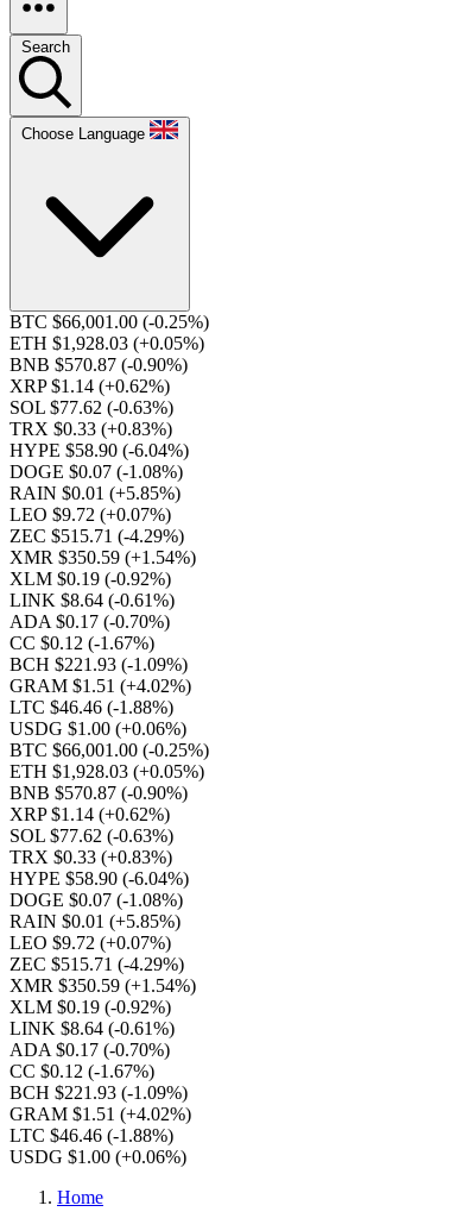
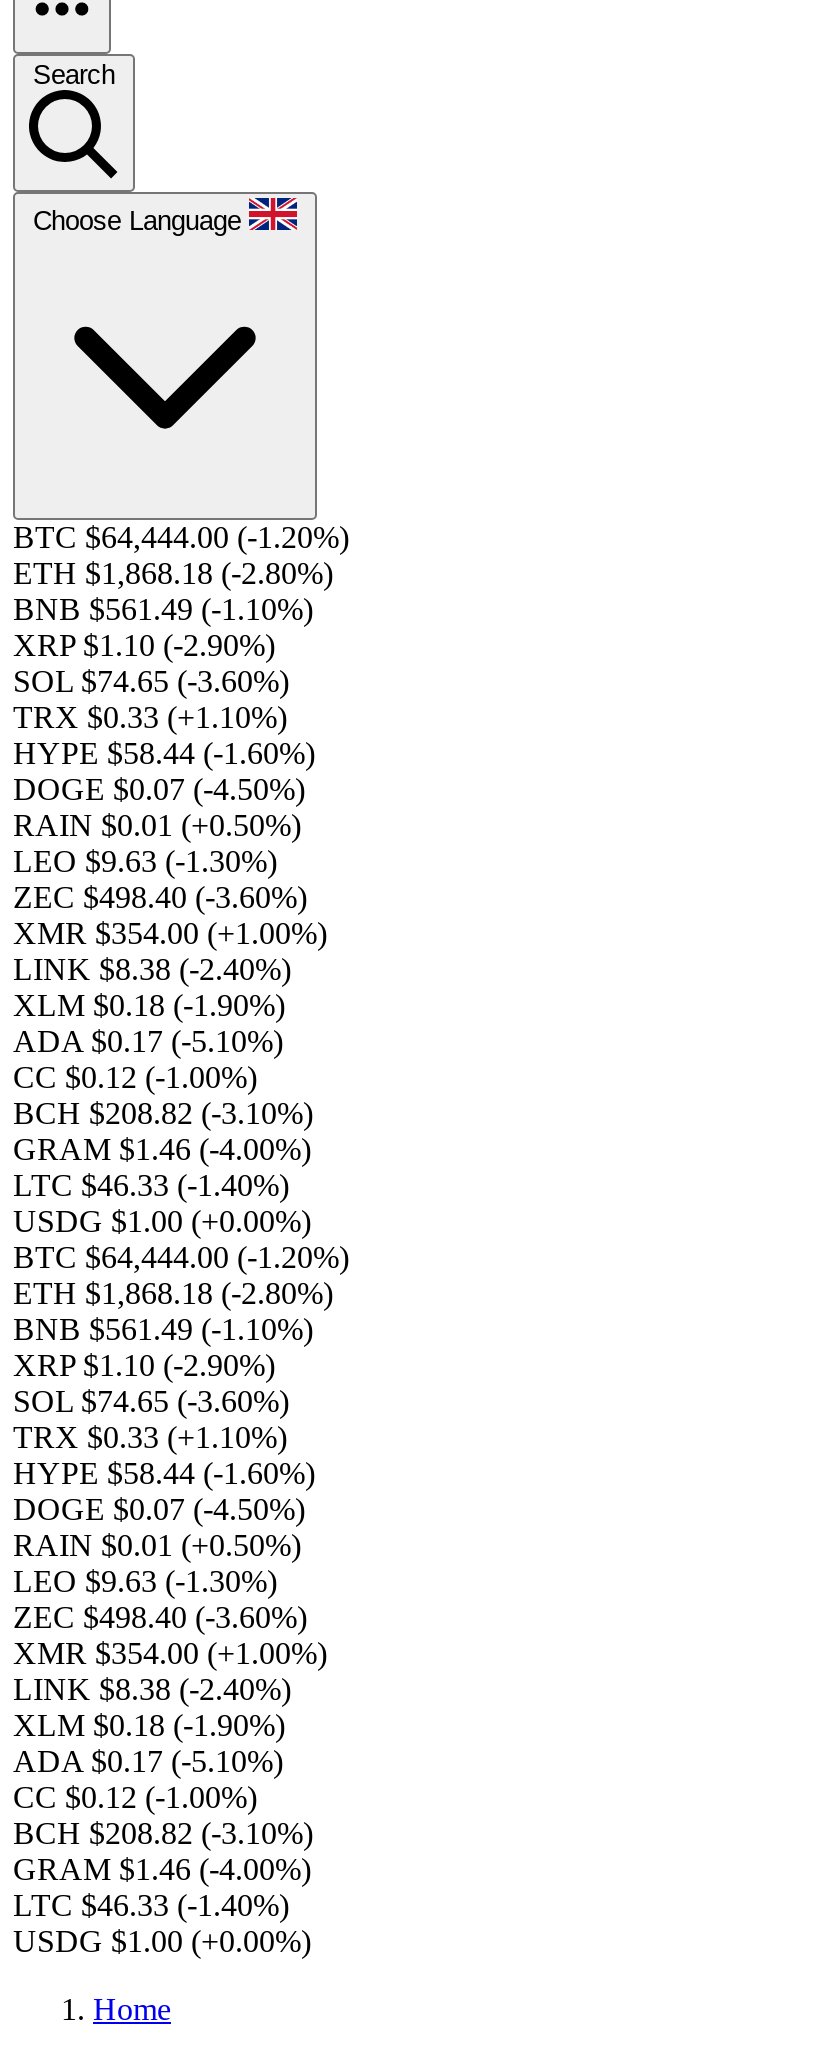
[9,312,209,1167] BTC $66,001.00(-0.25%) | ETH $1,928.03 (+0.05%) | BNB $570.87 (-0.90%) | XRP $1.14 (+0.62%) | SOL $77.62(-0.63%) | TRX $0.33 (+0.83%) | HYPE $58.90 (-6.04%) | DOGE $0.07 (-1.08%) | RAIN $0.01 (+5.85%) | LEO $9.72 (+0.07%) | ZEC $515.71 (-4.29%) | XMR $350.59(+1.54%) | XLM $0.19 (-0.92%) | LINK $8.64 (-0.61%) | ADA $0.17 (-0.70%) | CC $0.12 (-1.67%) | BCH $221.93 (-1.09%) | GRAM $1.51 (+4.02%) | LTC $46.46 (-1.88%) | USDG $1.00(+0.06%) | BTC $66,001.00 (-0.25%) | ETH $1,928.03 (+0.05%) | BNB $570.87 (-0.90%) | XRP $1.14 (+0.62%) | SOL $77.62(-0.63%) | TRX $0.33 (+0.83%) | HYPE $58.90 (-6.04%) | DOGE $0.07 (-1.08%) | RAIN $0.01 (+5.85%) | LEO $9.72 (+0.07%) | ZEC $515.71 (-4.29%) | XMR $350.59(+1.54%) | XLM $0.19 (-0.92%) | LINK $8.64 (-0.61%) | ADA $0.17 (-0.70%) | CC $0.12 (-1.67%) | BCH $221.93 (-1.09%) | GRAM $1.51 (+4.02%) | LTC $46.46 (-1.88%) | USDG $1.00(+0.06%) -> [13,520,349,1958] BTC $64,444.00(-1.20%) | ETH $1,868.18 (-2.80%) | BNB $561.49 (-1.10%) | XRP $1.10 (-2.90%) | SOL $74.65(-3.60%) | TRX $0.33 (+1.10%) | HYPE $58.44 (-1.60%) | DOGE $0.07 (-4.50%) | RAIN $0.01 (+0.50%) | LEO $9.63 (-1.30%) | ZEC $498.40 (-3.60%) | XMR $354.00(+1.00%) | LINK $8.38 (-2.40%) | XLM $0.18 (-1.90%) | ADA $0.17 (-5.10%) | CC $0.12 (-1.00%) | BCH $208.82 (-3.10%) | GRAM $1.46 (-4.00%) | LTC $46.33 (-1.40%) | USDG $1.00(+0.00%) | BTC $64,444.00 (-1.20%) | ETH $1,868.18 (-2.80%) | BNB $561.49 (-1.10%) | XRP $1.10 (-2.90%) | SOL $74.65(-3.60%) | TRX $0.33 (+1.10%) | HYPE $58.44 (-1.60%) | DOGE $0.07 (-4.50%) | RAIN $0.01 (+0.50%) | LEO $9.63 (-1.30%) | ZEC $498.40 (-3.60%) | XMR $354.00(+1.00%) | LINK $8.38 (-2.40%) | XLM $0.18 (-1.90%) | ADA $0.17 (-5.10%) | CC $0.12 (-1.00%) | BCH $208.82 (-3.10%) | GRAM $1.46 (-4.00%) | LTC $46.33 (-1.40%) | USDG $1.00(+0.00%)

